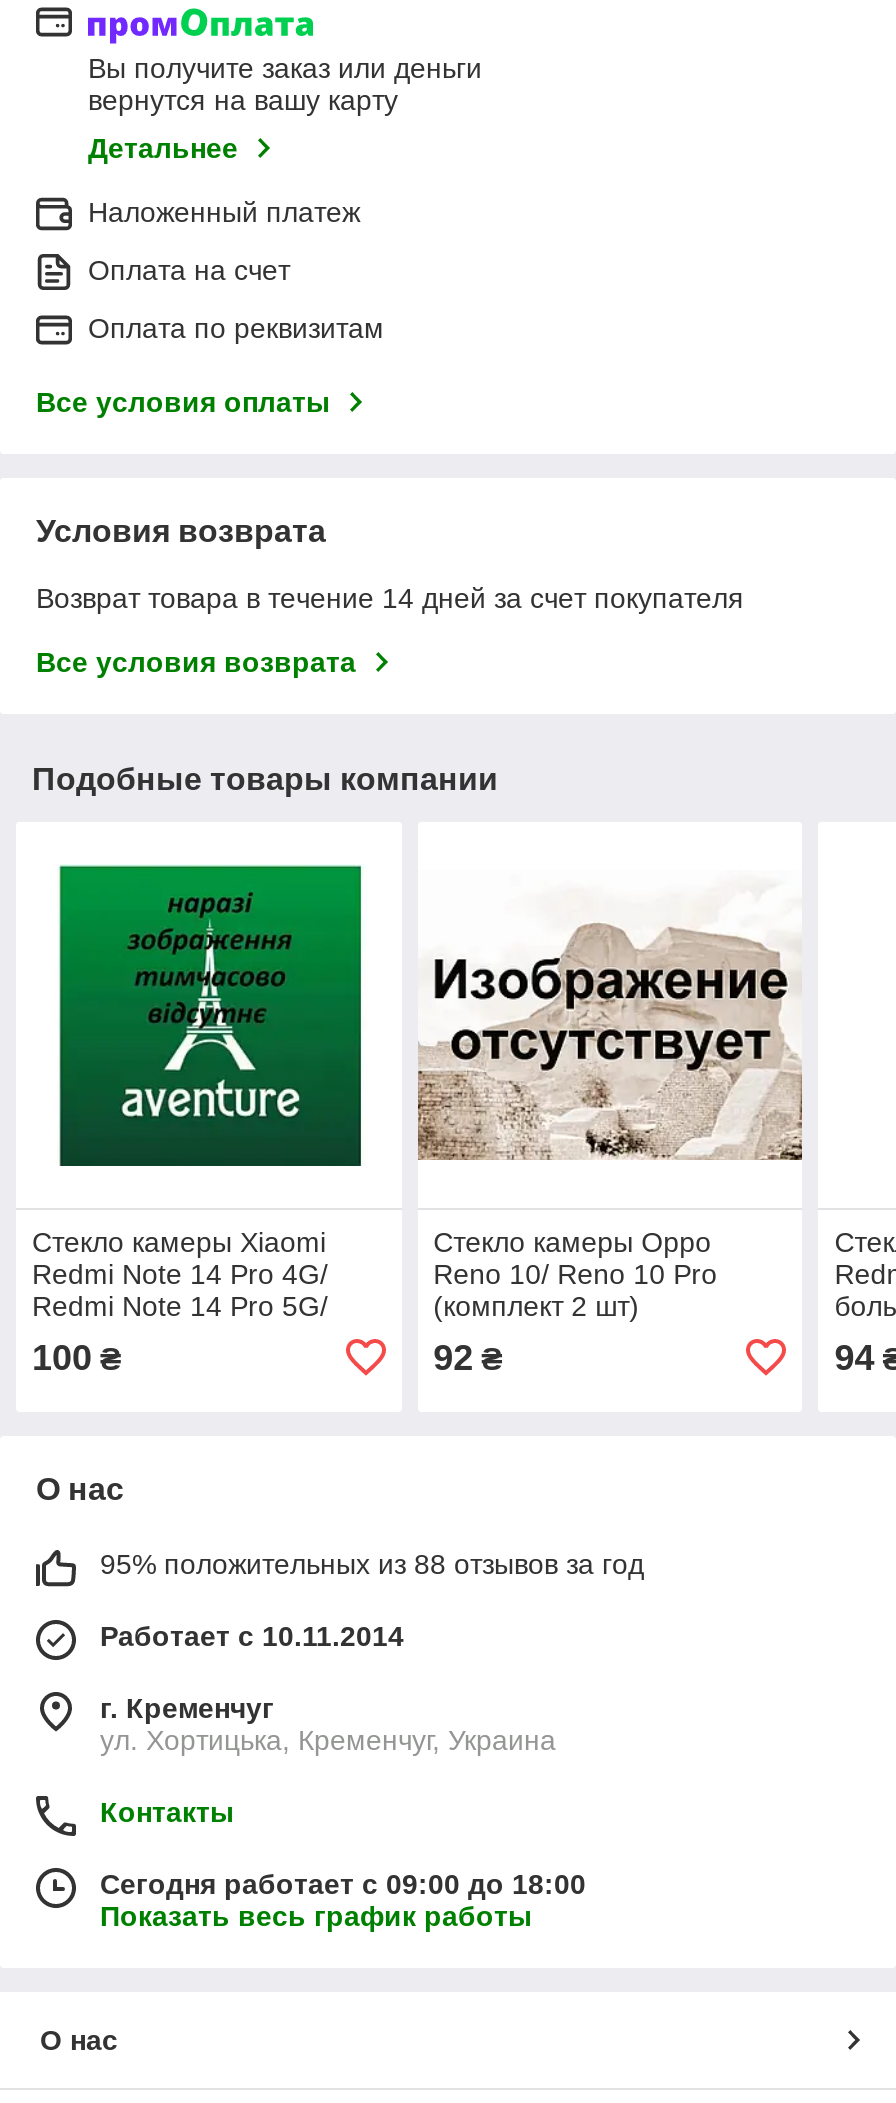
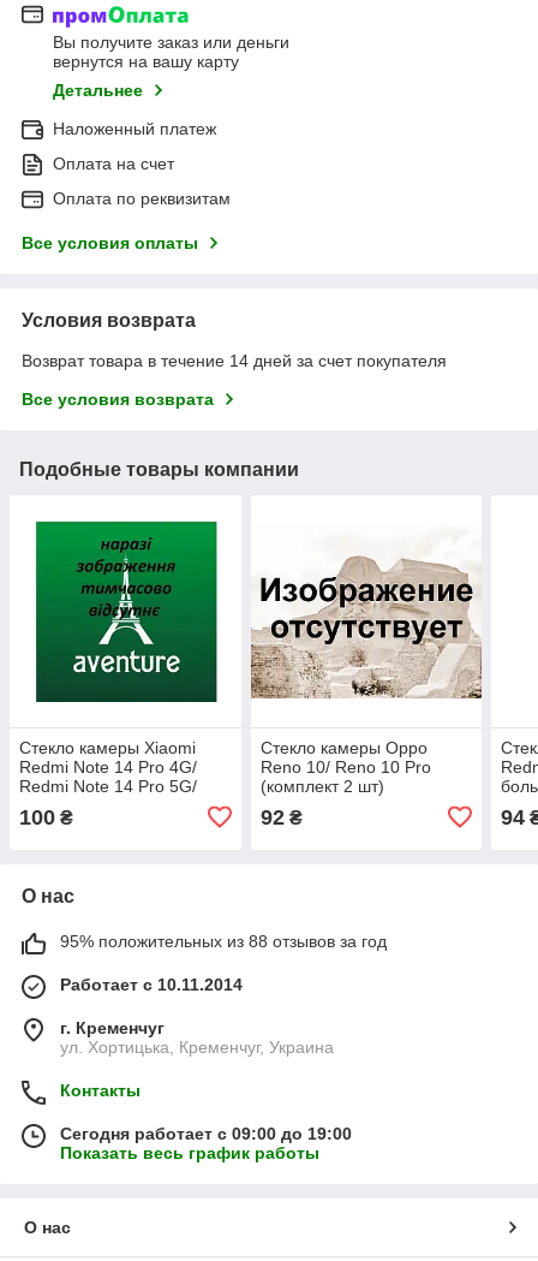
[100,1868,586,1900] Сегодня работает с 09:00 до 18:00 -> [60,1124,352,1143] Сегодня работает с 09:00 до 19:00

